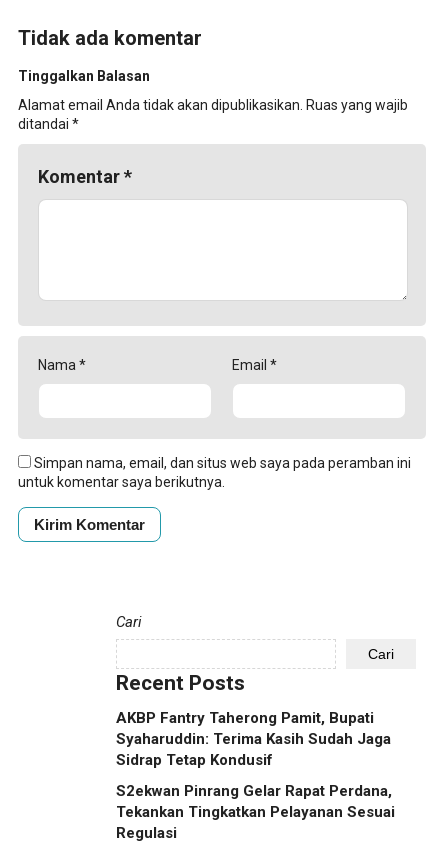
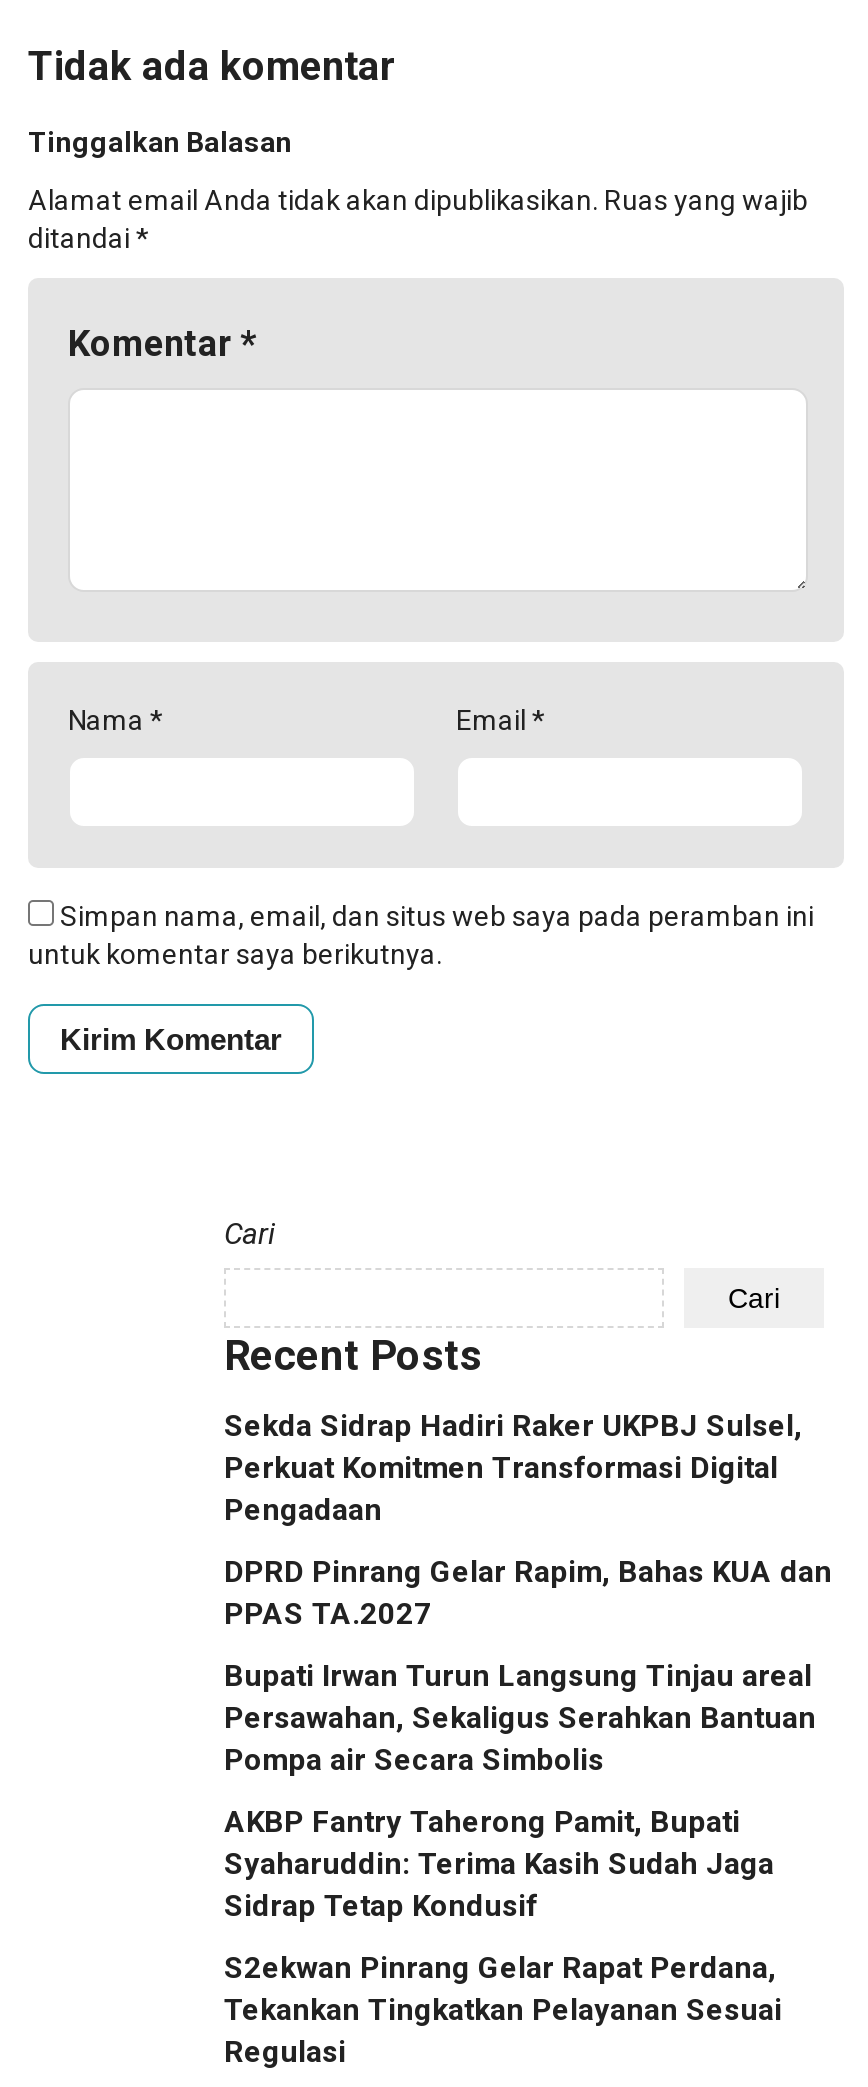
none -> [224,1409,832,1779] Sekda Sidrap Hadiri Raker UKPBJ Sulsel, | Perkuat Komitmen Transformasi Digital | Pengadaan | DPRD Pinrang Gelar Rapim, Bahas KUA dan | PPAS TA.2027 | Bupati Irwan Turun Langsung Tinjau areal | Persawahan, Sekaligus Serahkan Bantuan | Pompa air Secara Simbolis

